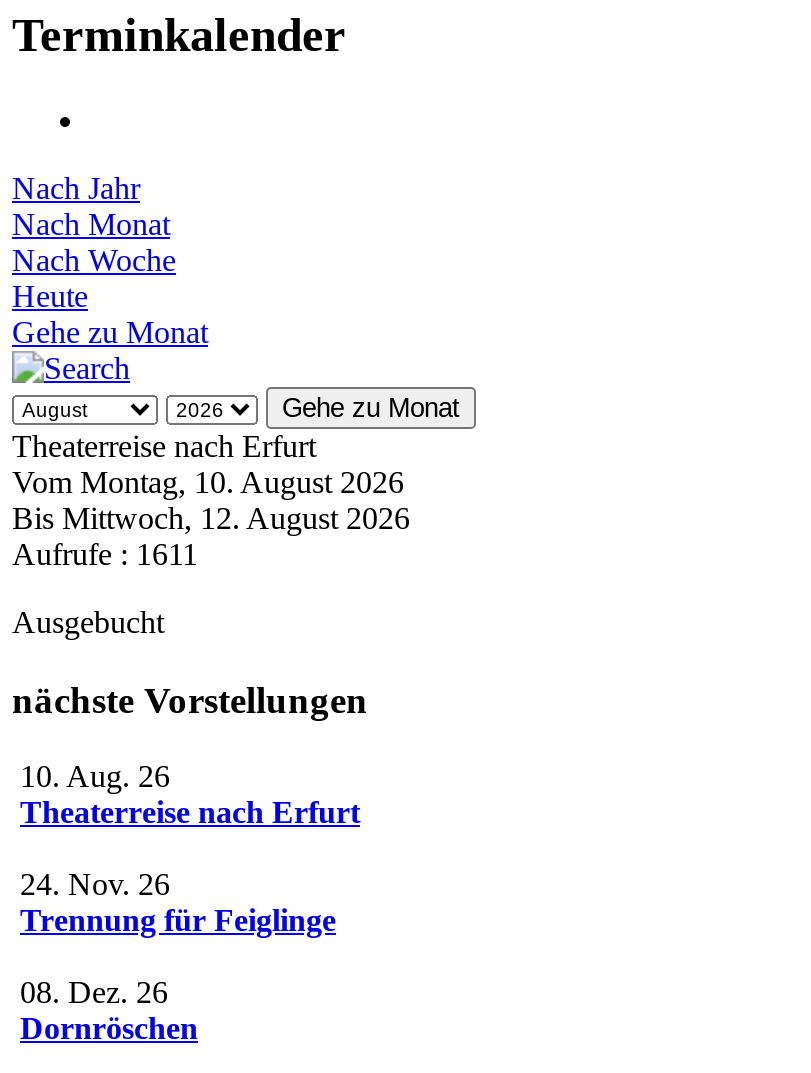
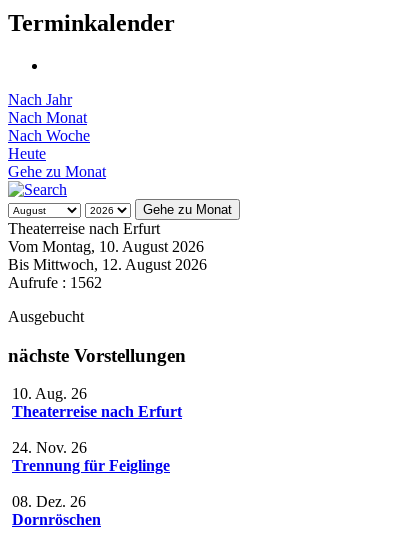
[12,537,198,571] Aufrufe: 1611 -> [8,274,102,291] Aufrufe: 1562

